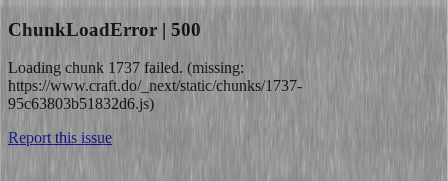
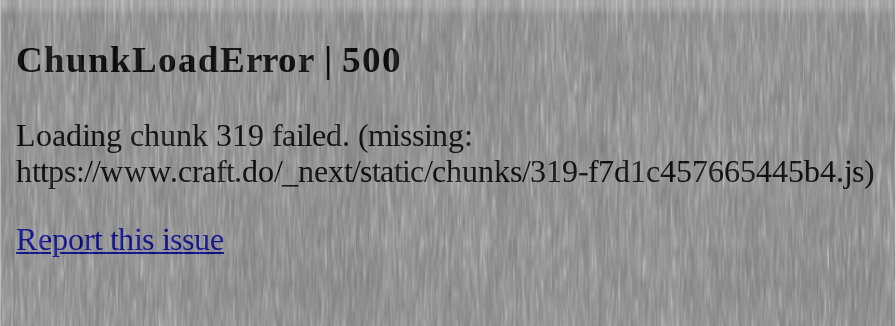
[8,59,302,112] Loading chunk 1737 failed. (missing: | https://www.craft.do/_next/static/chunks/1737- | 95c63803b51832d6.js) -> [16,119,874,189] Loading chunk 319 failed. (missing: | https://www.craft.do/_next/static/chunks/319-f7d1c457665445b4.js)

